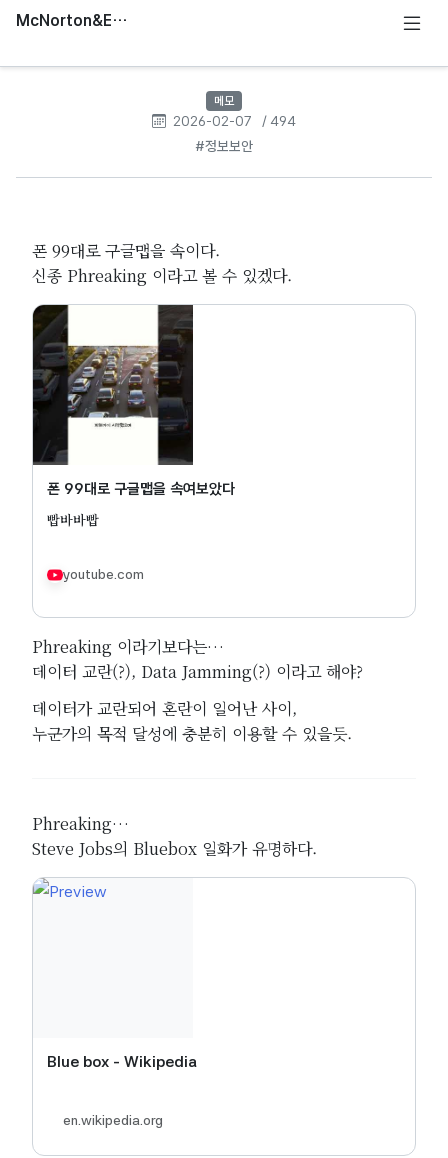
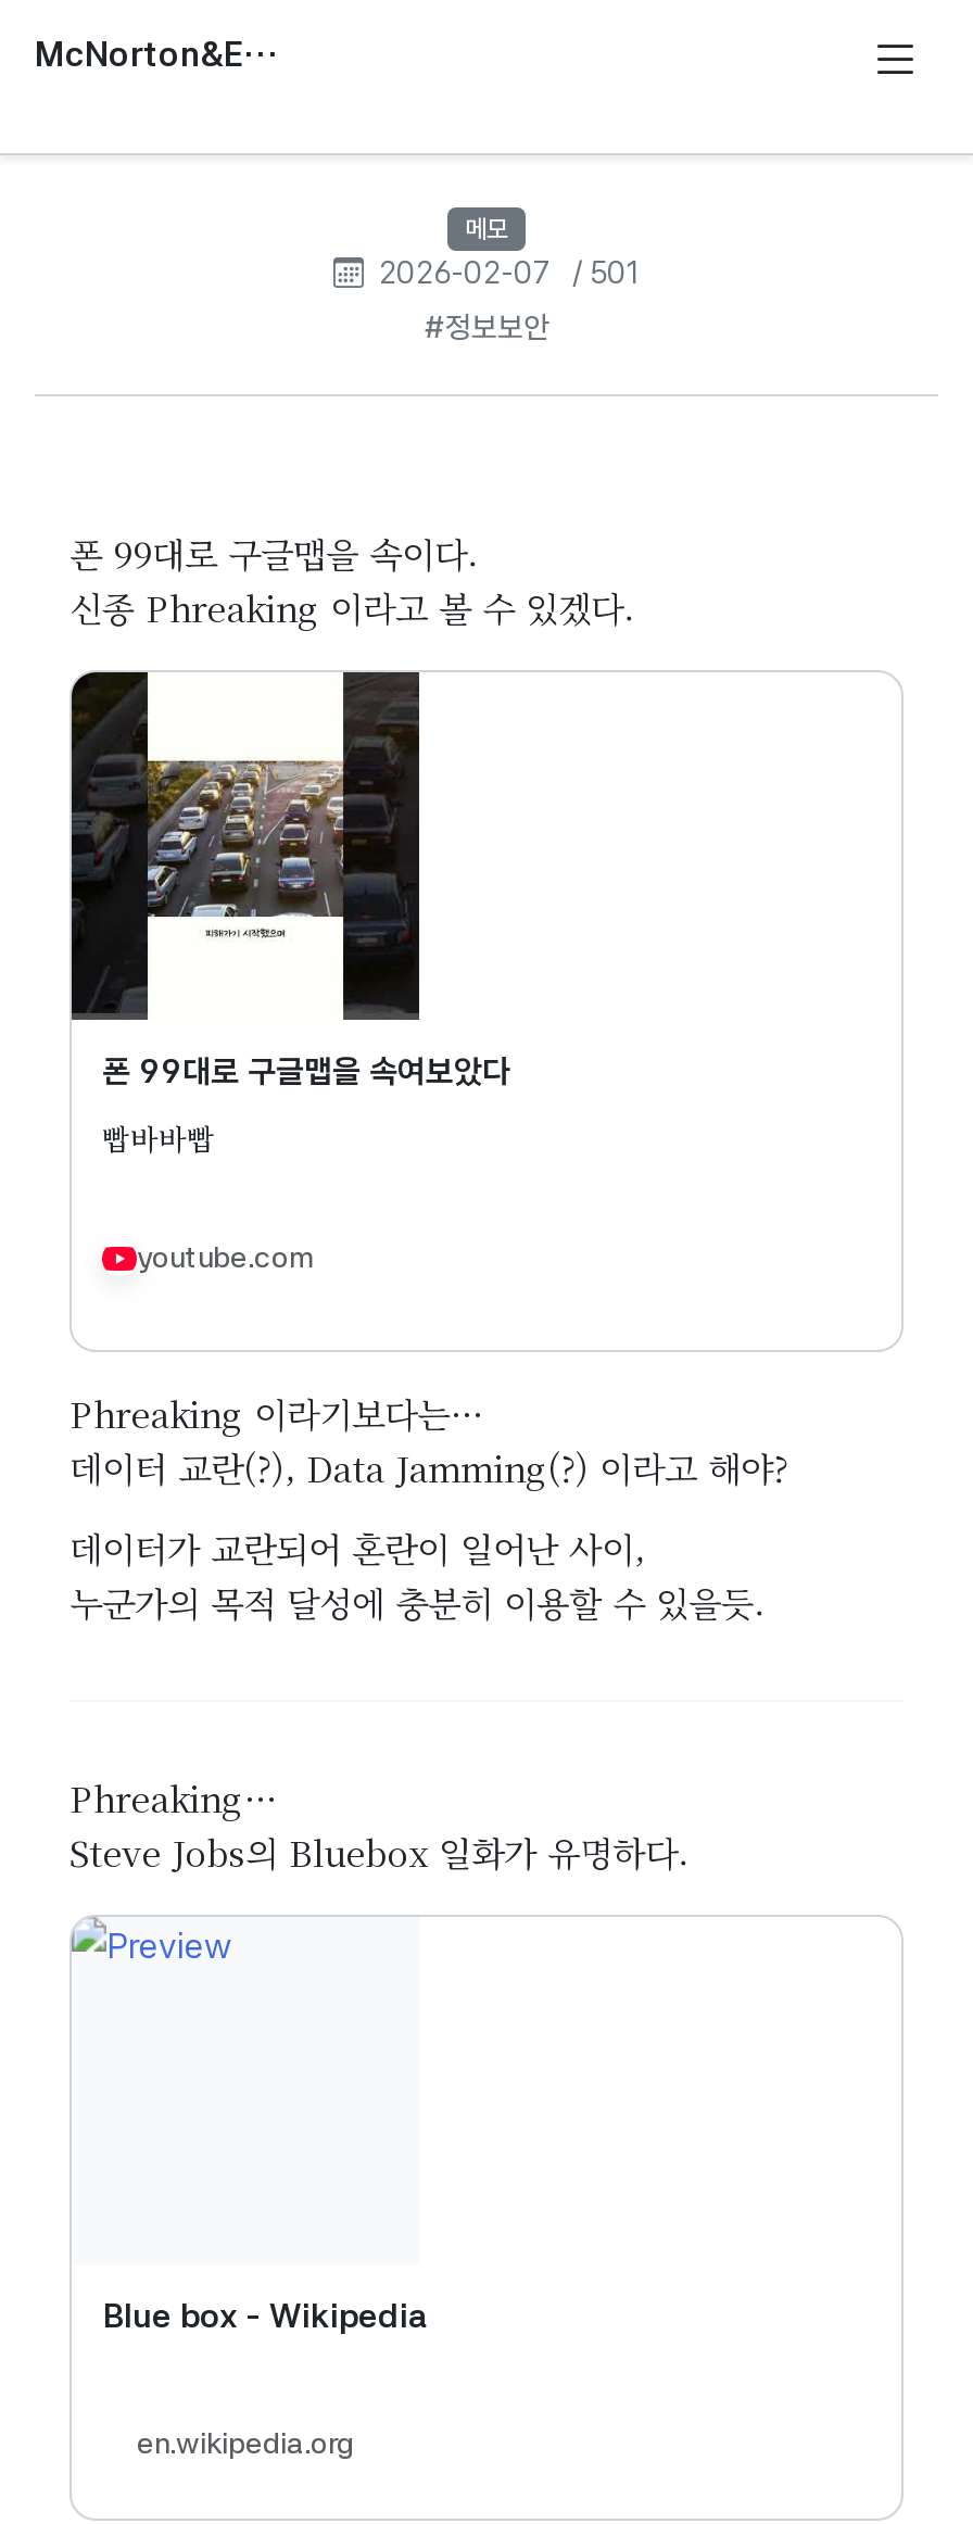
[170,113,296,129] 2026-02-07 / 494 -> [372,255,640,290] 2026-02-07 / 501

